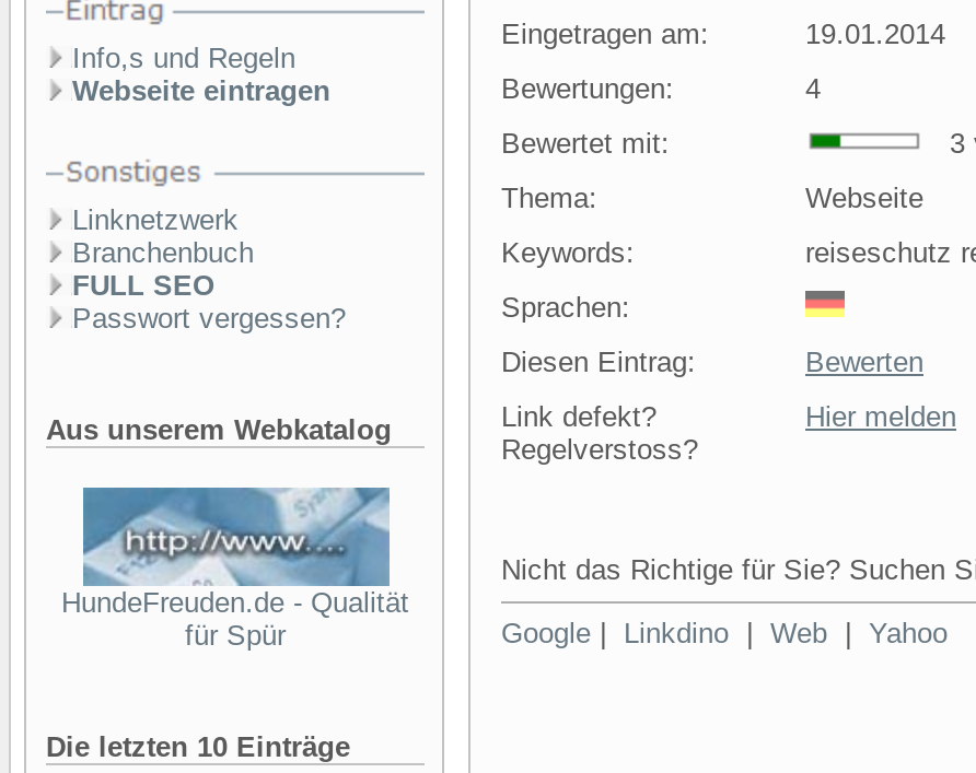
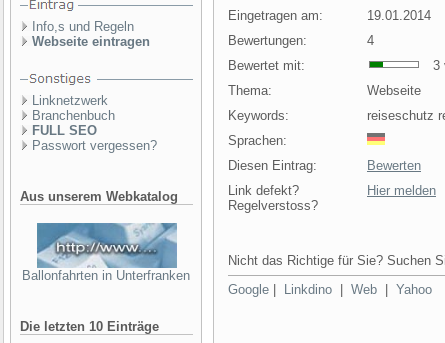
[61,585,409,651] HundeFreuden.de - Qualität | für Spür -> [22,268,190,283] Ballonfahrten in Unterfranken

